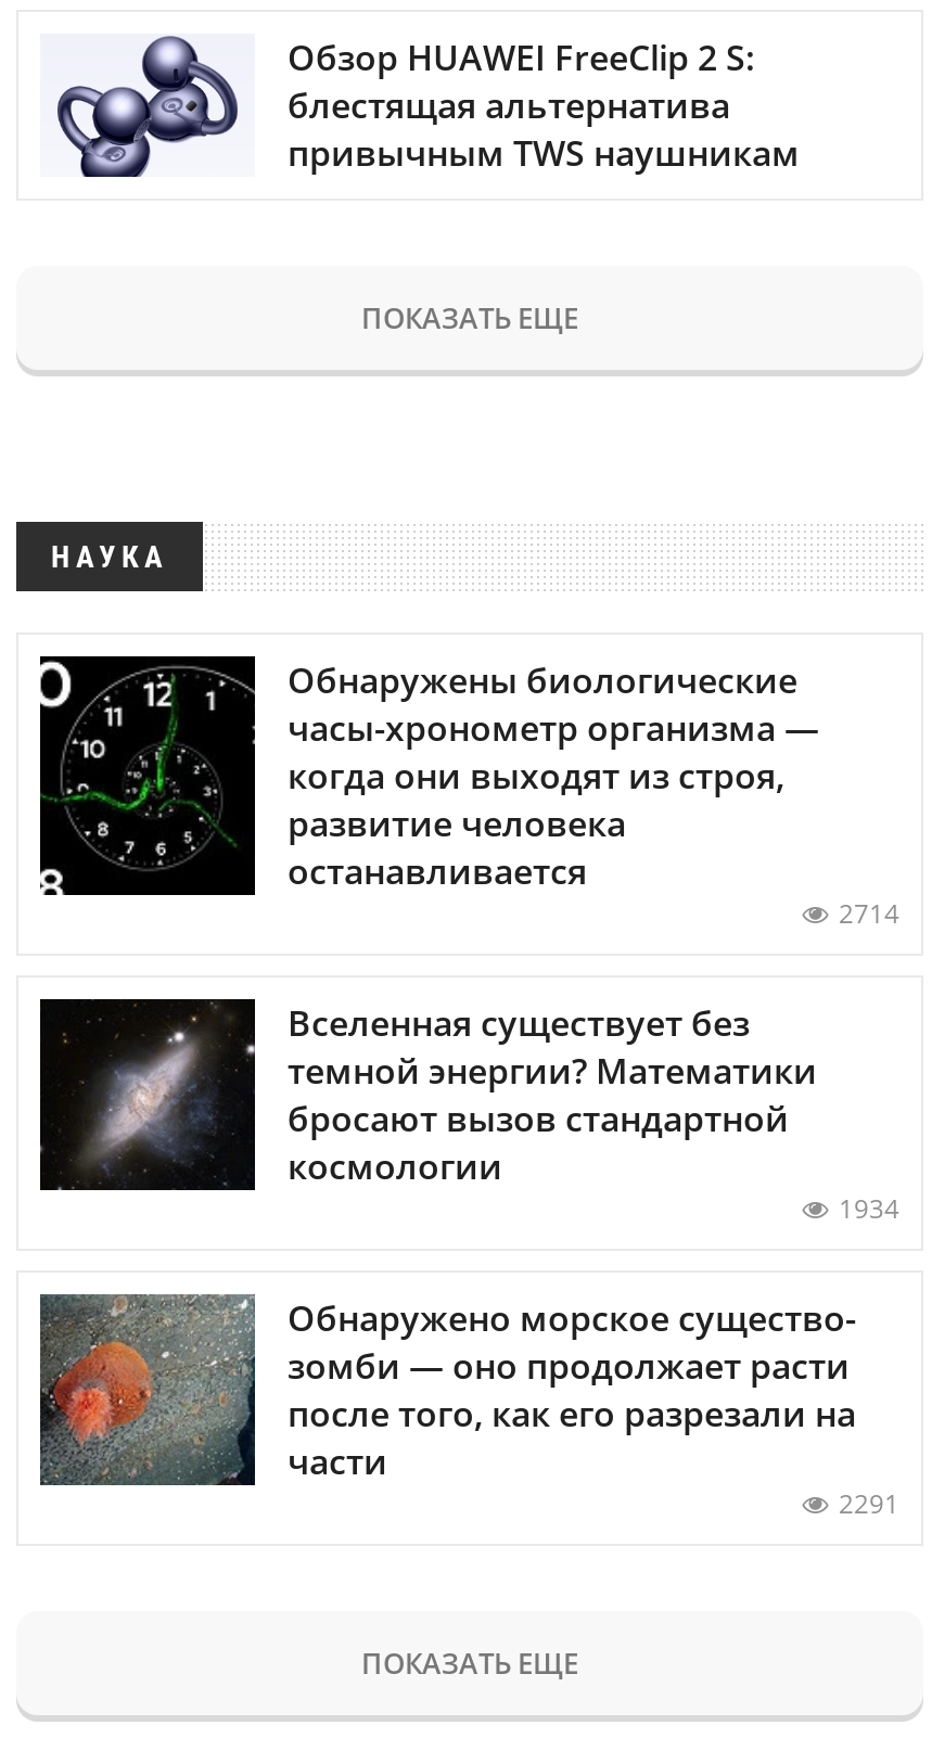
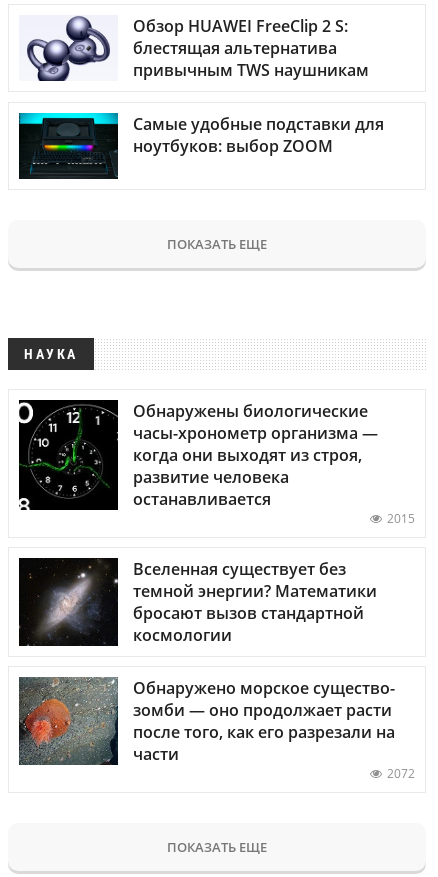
none -> [18,112,384,180] [image] | Самые удобные подставки для | ноутбуков: выбор ZOOM
moved [38,297,819,894] -> [18,234,378,510]: [image] | ПОКАЗАТЬ ЕЩЕ | НАУКА | Обнаружены биологические | часы-хронометр организма — | когда они выходят из строя, | развитие человека | останавливается
[839,894,899,931] 2714 -> [387,510,415,527] 2015
moved [42,999,817,1192] -> [20,558,377,647]: [image] | Вселенная существует без | темной энергии? Математики | бросают вызов стандартной | космологии
[839,1189,899,1226] 1934 -> none
[839,1485,899,1522] 2291 -> [387,765,415,782] 2072

